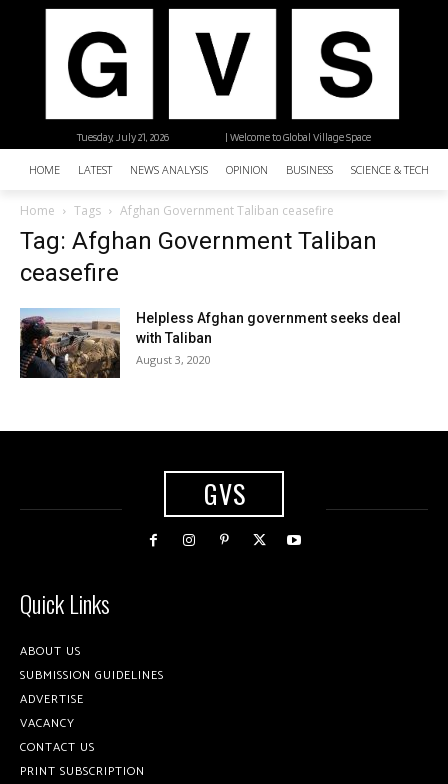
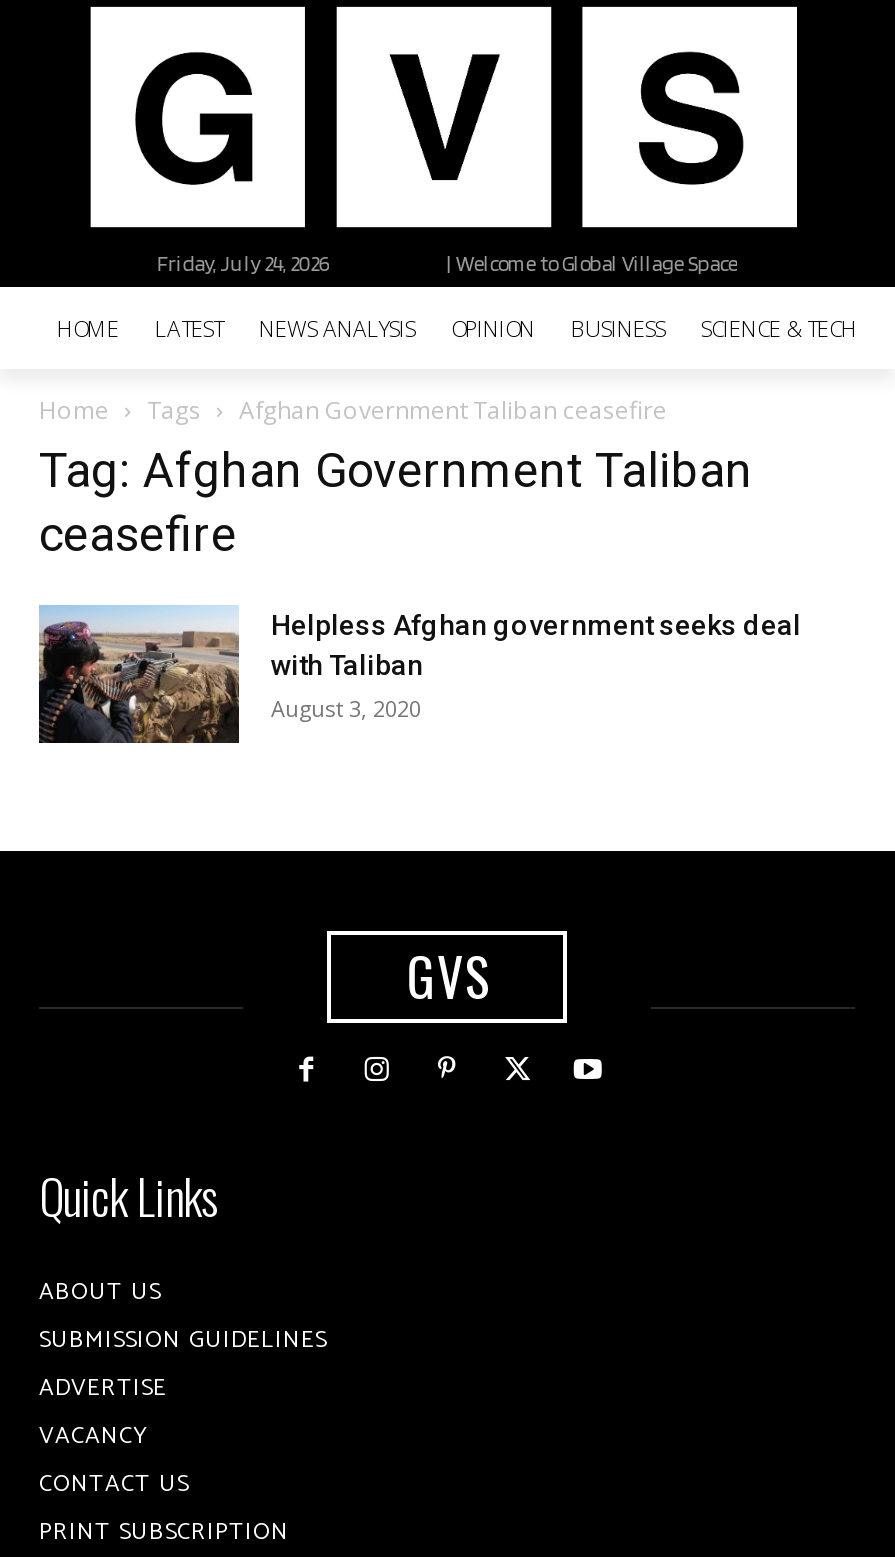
[77,130,169,144] Tuesday, July 21, 2026 -> [156,249,328,277] Friday, July 24, 2026

